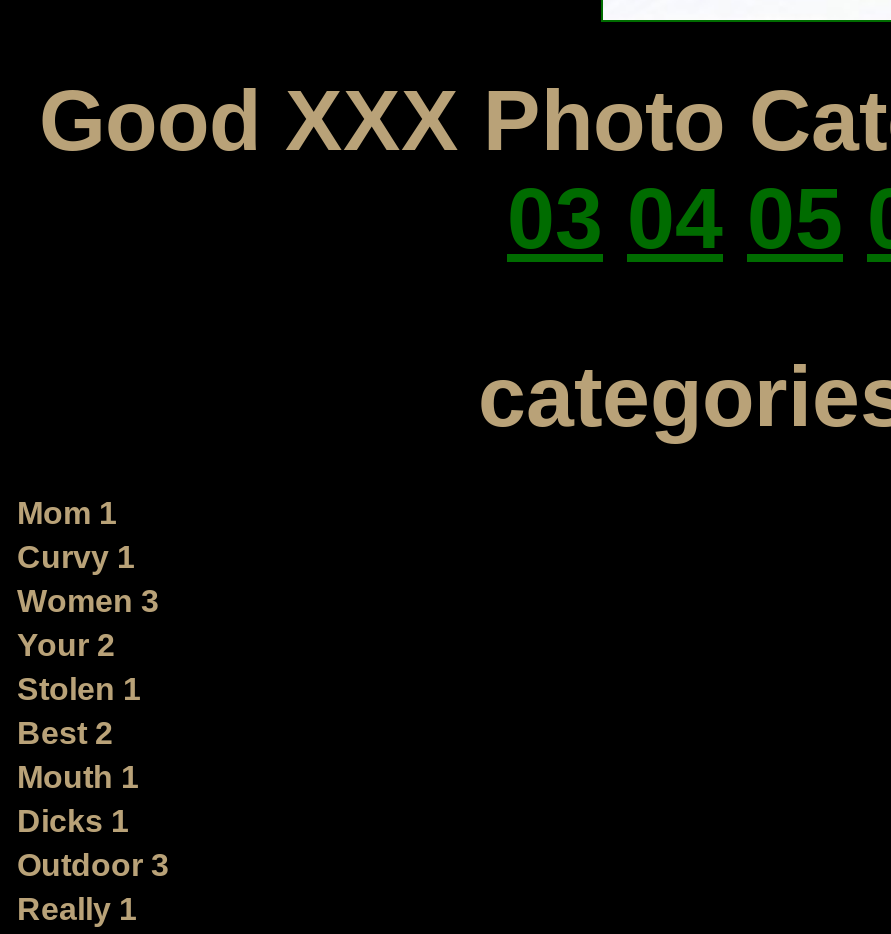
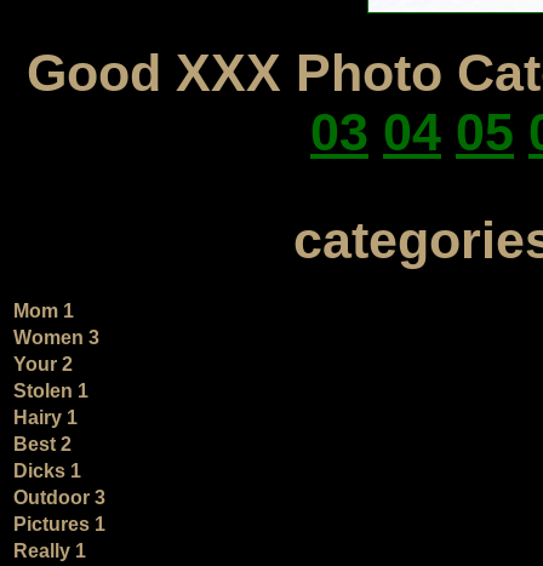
[17,539,135,573] Curvy 1 -> none
moved [17,583,159,705] -> [13,327,99,401]: Women 3 | Your 2 | Stolen 1
none -> [13,407,78,427] Hairy 1
[17,759,139,793] Mouth 1 -> none
moved [17,803,169,881] -> [13,460,105,507]: Dicks 1 | Outdoor 3
none -> [13,513,105,534] Pictures 1

